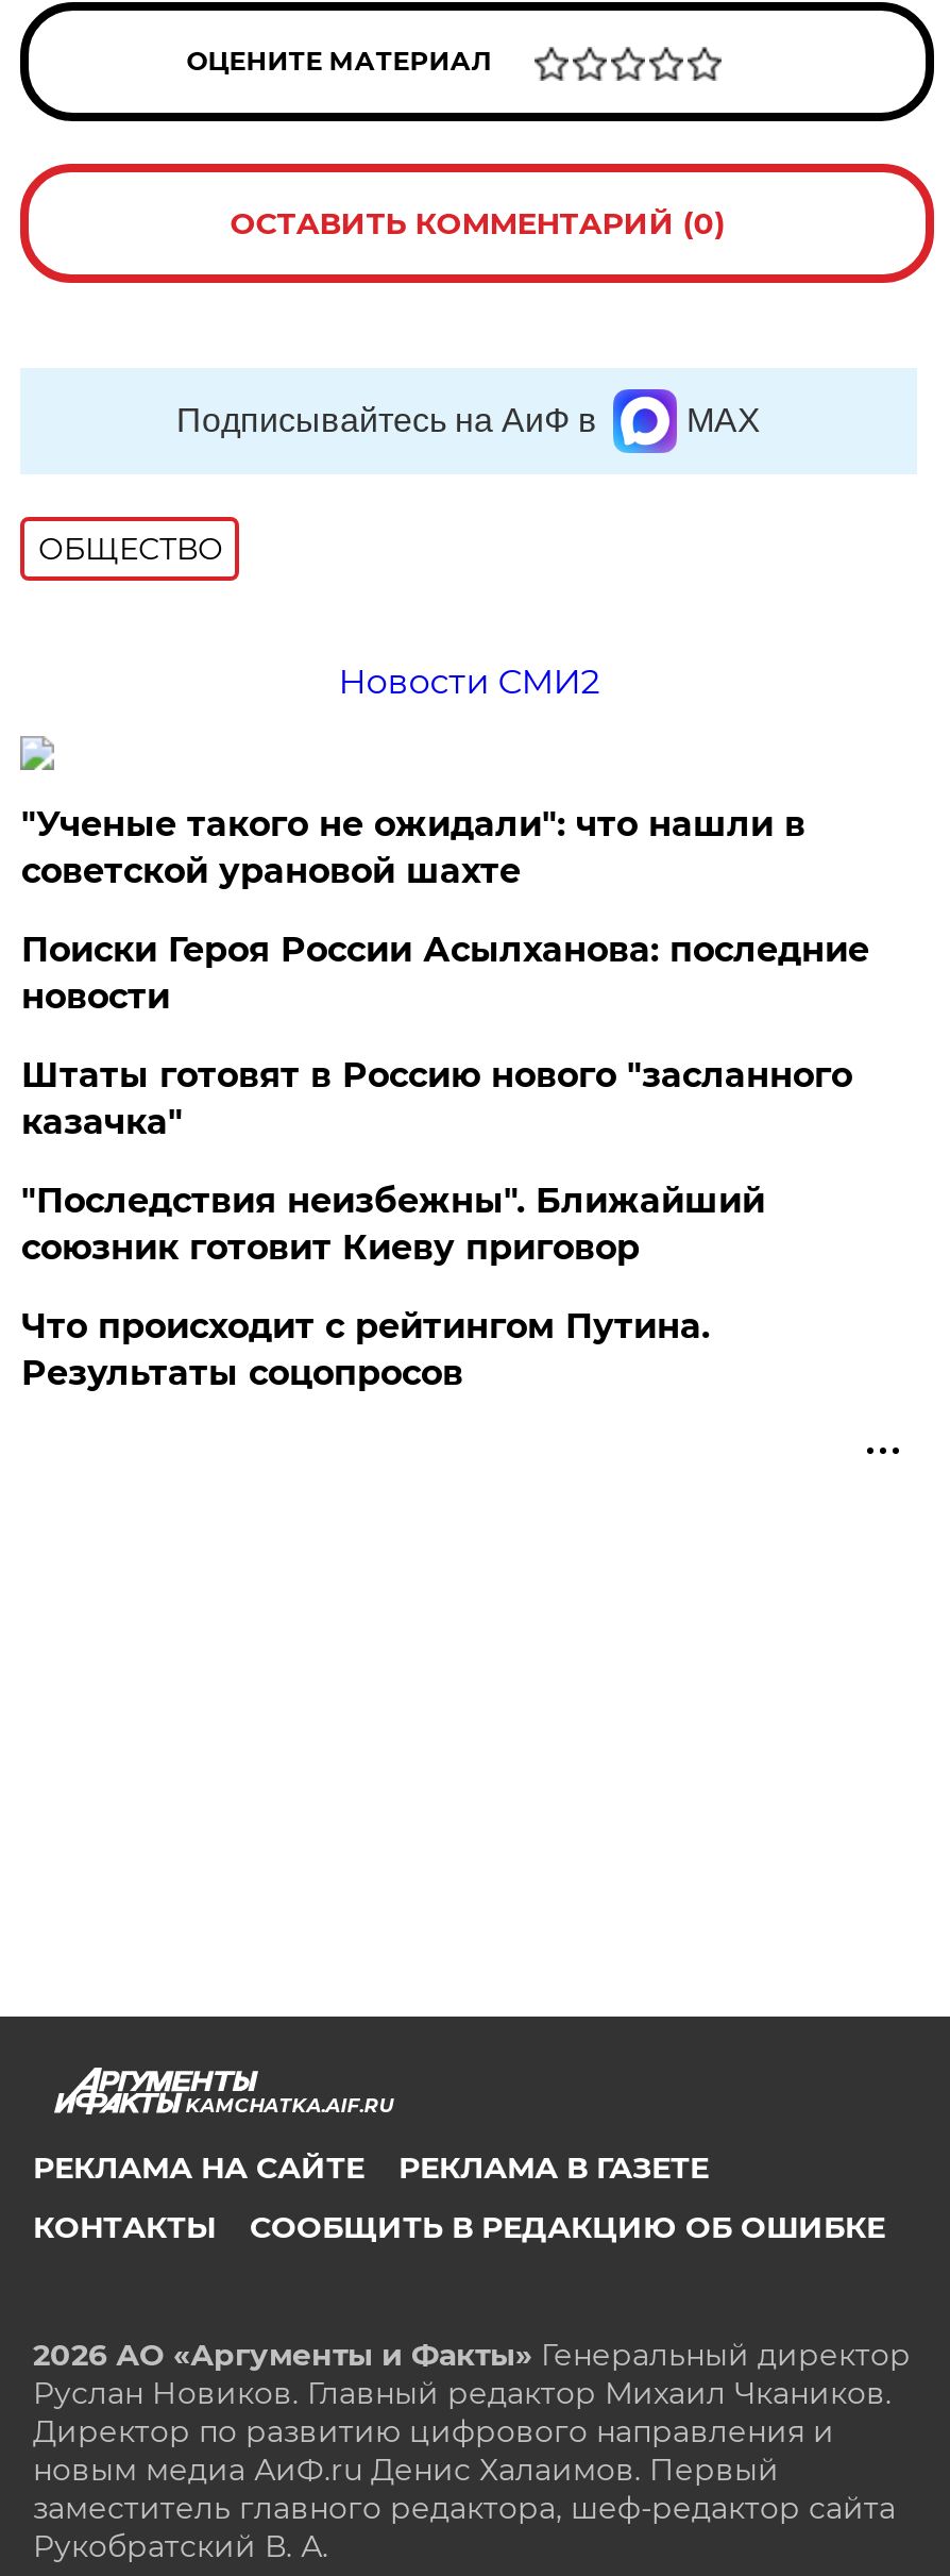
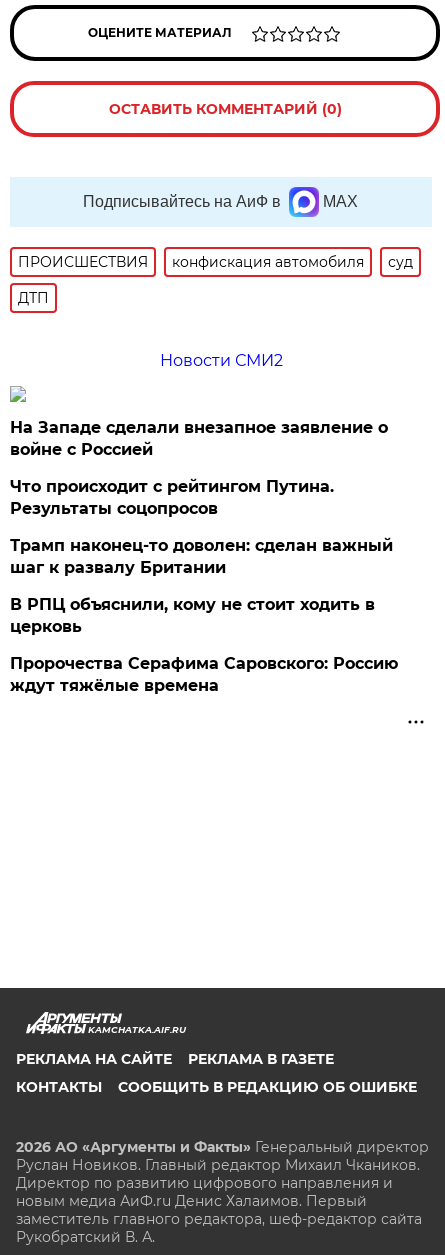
[38,530,223,568] ОБЩЕСТВО -> [18,253,413,307] ПРОИСШЕСТВИЯ | конфискация автомобиля | суд | ДТП
[21,804,869,1268] "Ученые такого не ожидали": что нашли в | советской урановой шахте | Поиски Героя России Асылханова: последние | новости | Штаты готовят в Россию нового "засланного | казачка" | "Последствия неизбежны". Ближайший | союзник готовит Киеву приговор -> [10,418,388,459] На Западе сделали внезапное заявление о | войне с Россией
moved [21,1306,710,1393] -> [10,477,334,518]: Что происходит с рейтингом Путина. | Результаты соцопросов
none -> [10,536,398,695] Трамп наконец-то доволен: сделан важный | шаг к развалу Британии | В РПЦ объяснили, кому не стоит ходить в | церковь | Пророчества Серафима Саровского: Россию | ждут тяжёлые времена

